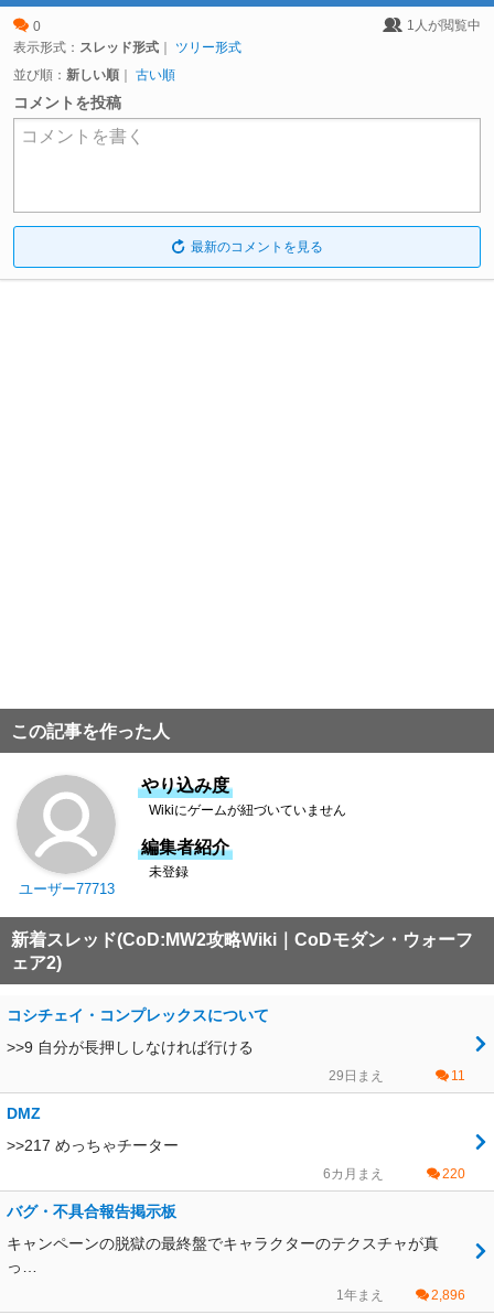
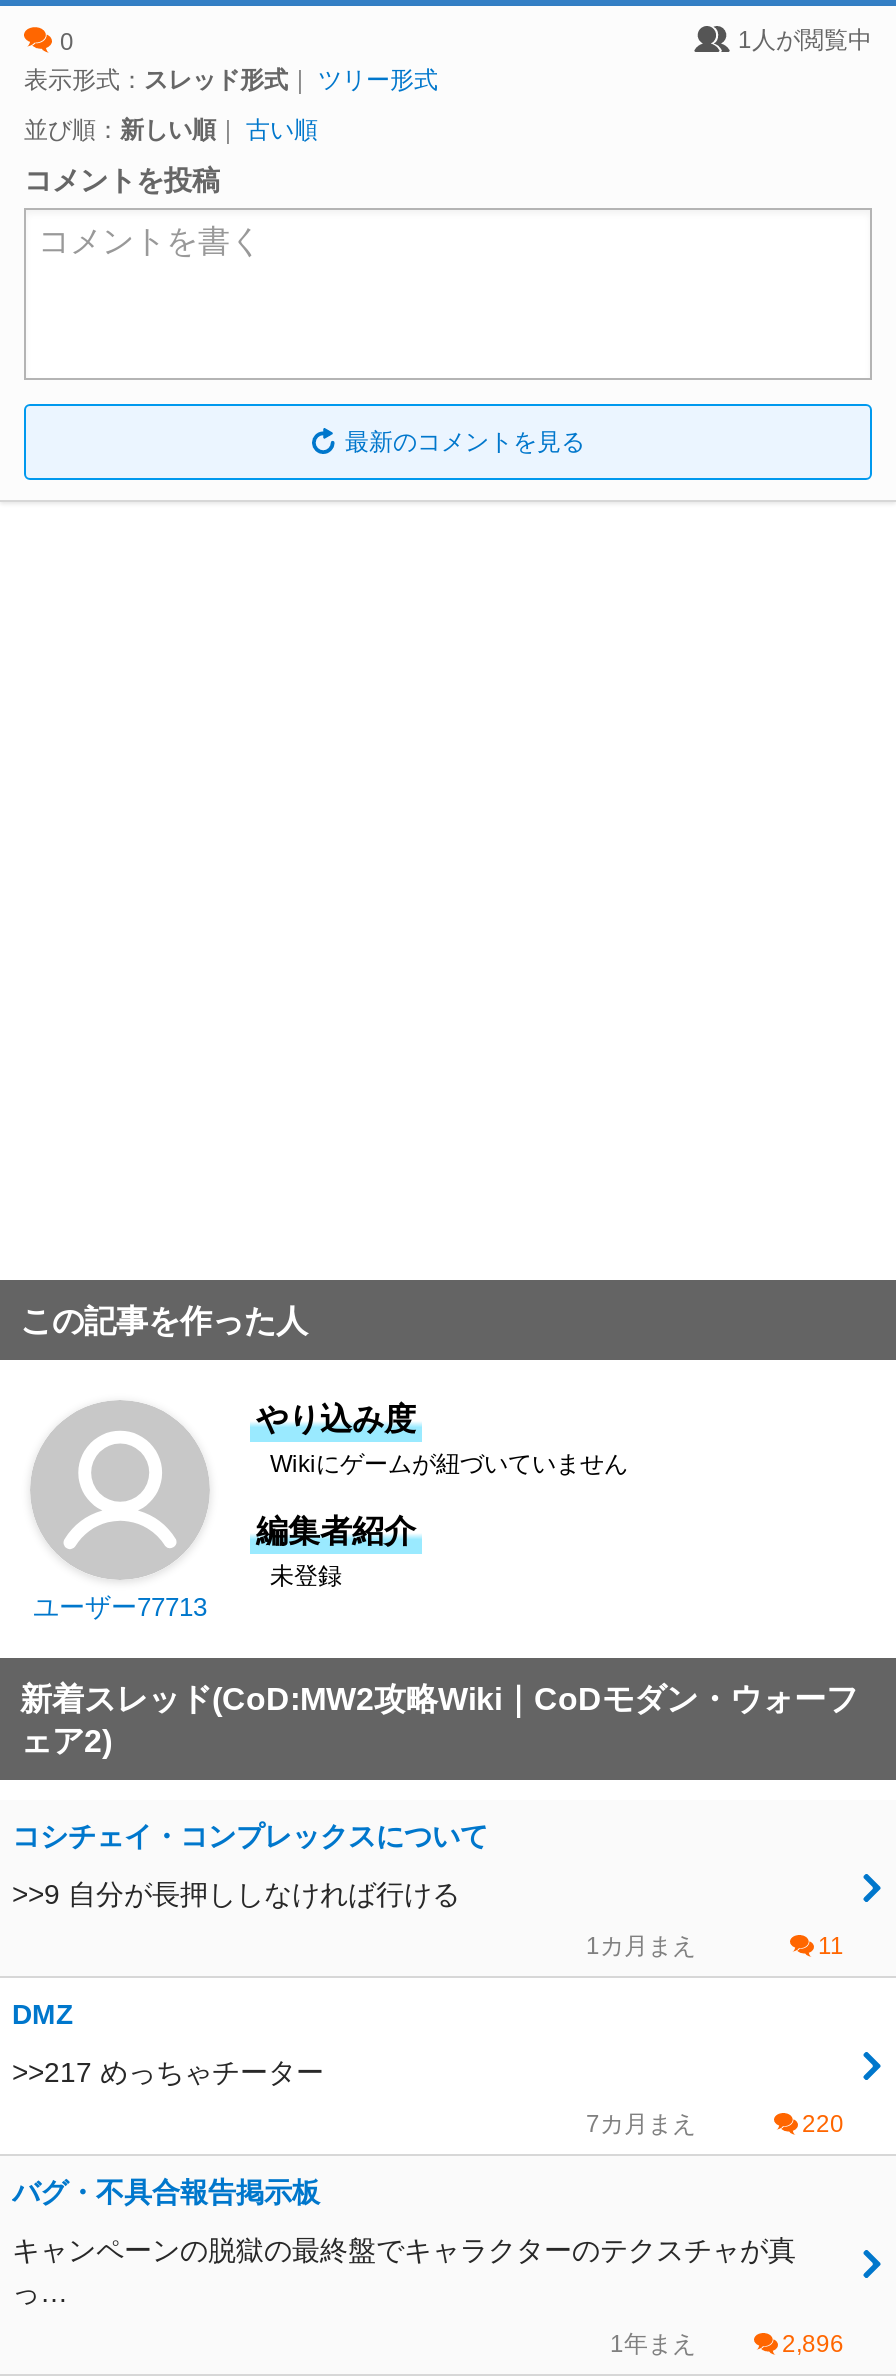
[329,1068,384,1084] 29日まえ -> [586,1933,696,1961] 1カ月まえ
[323,1167,384,1182] 6カ月まえ -> [586,2111,696,2139] 7カ月まえ

